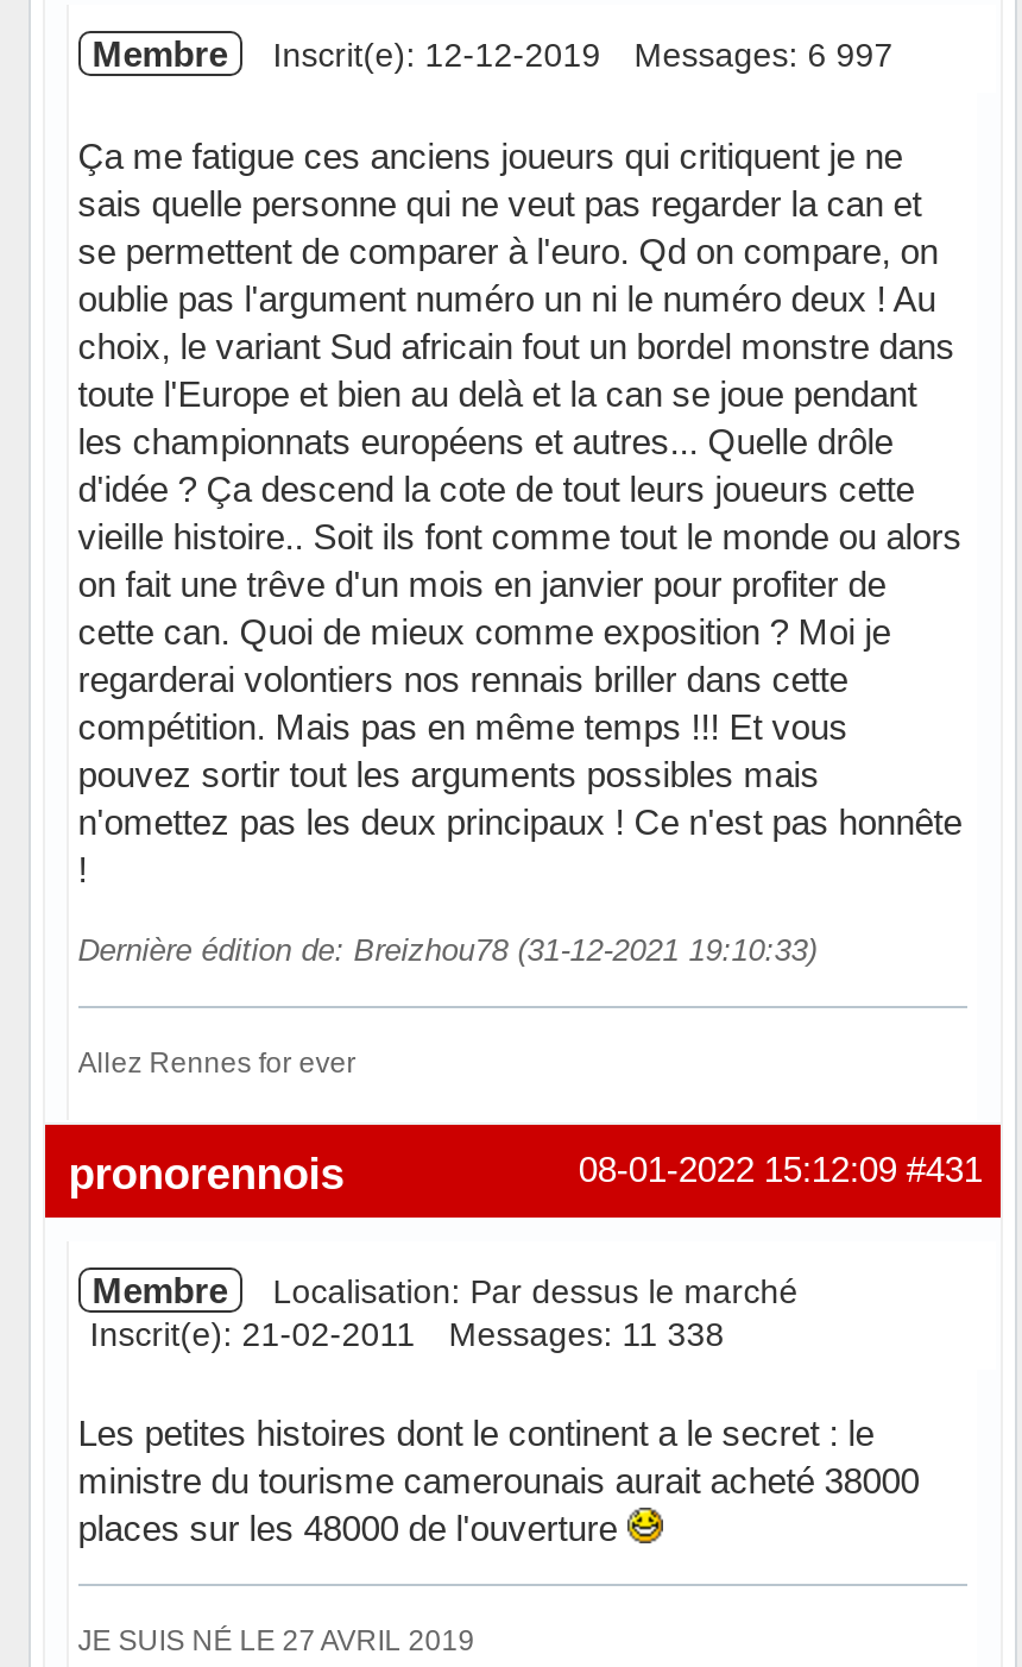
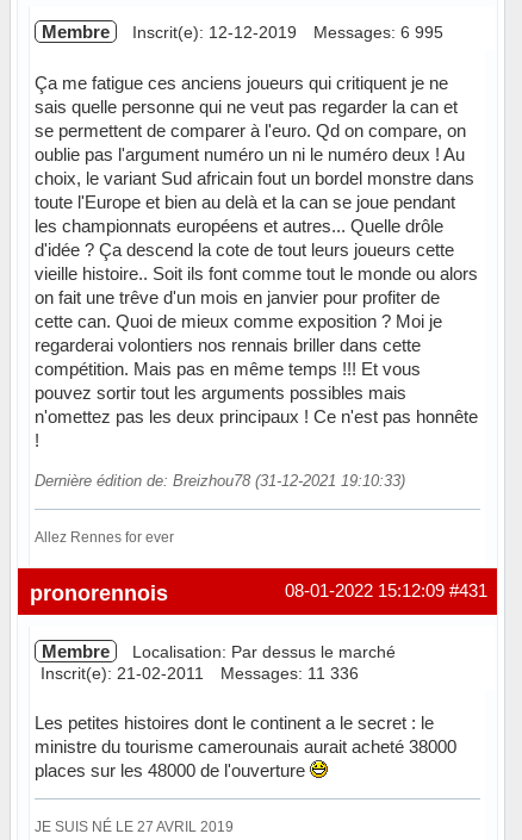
[92,33,893,73] Membre Inscrit(e): 12-12-2019 Messages: 6 997 -> [41,21,443,41] Membre Inscrit(e): 12-12-2019 Messages: 6 995
[90,1315,724,1353] Inscrit(e): 21-02-2011 Messages: 11 338 -> [40,663,358,682] Inscrit(e): 21-02-2011 Messages: 11 336

